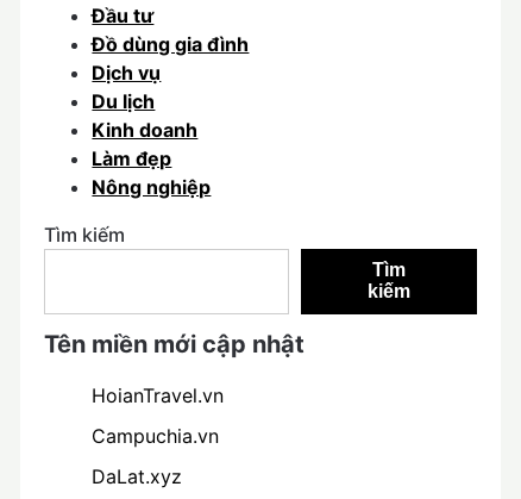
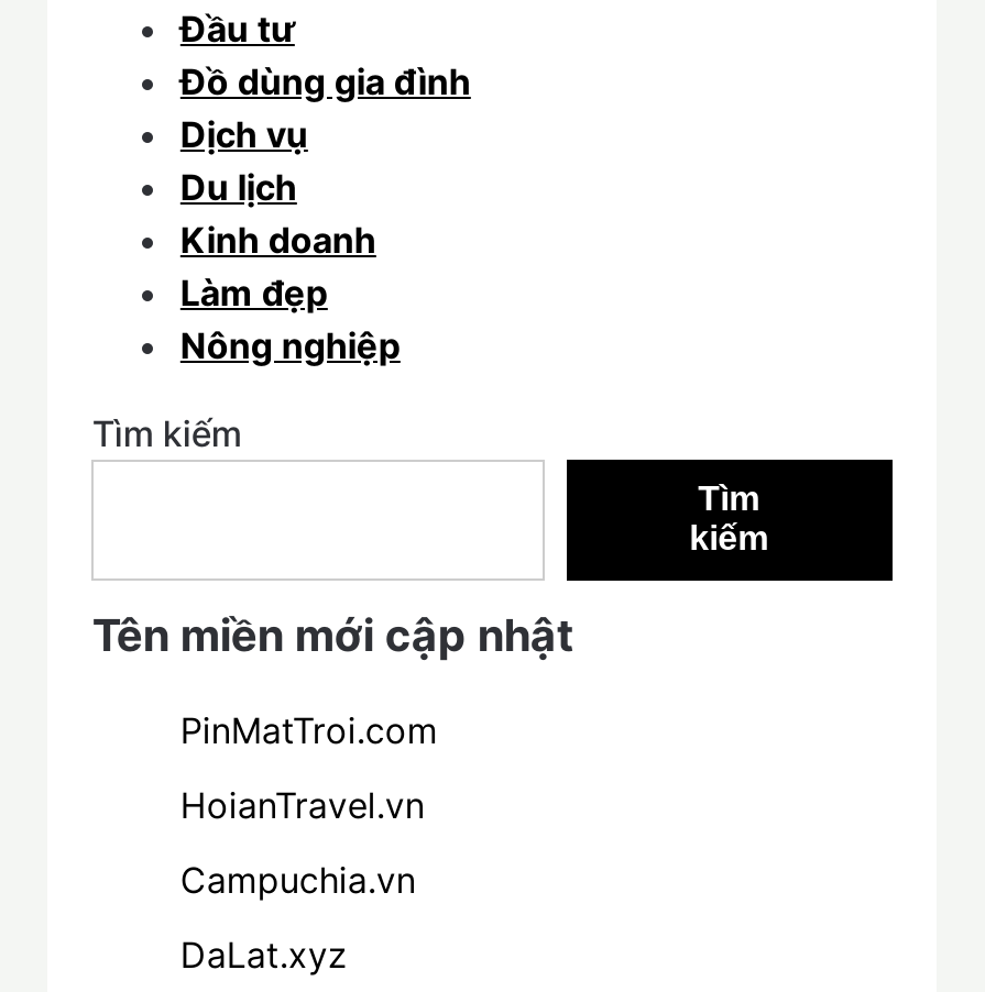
none -> [180,708,438,752] PinMatTroi.com

